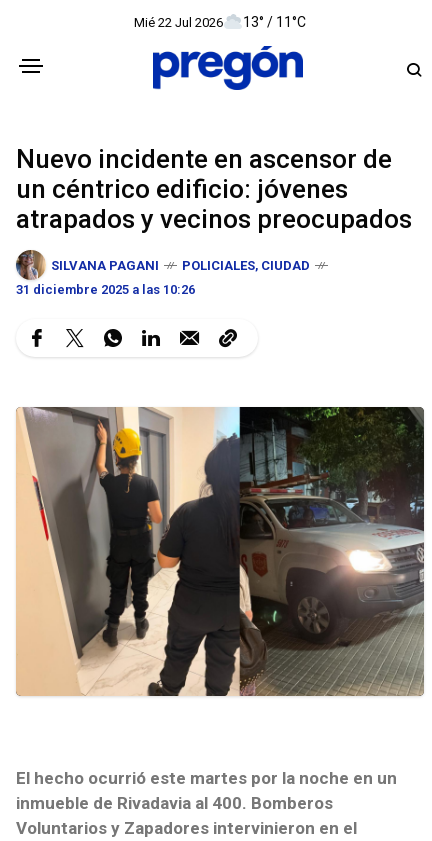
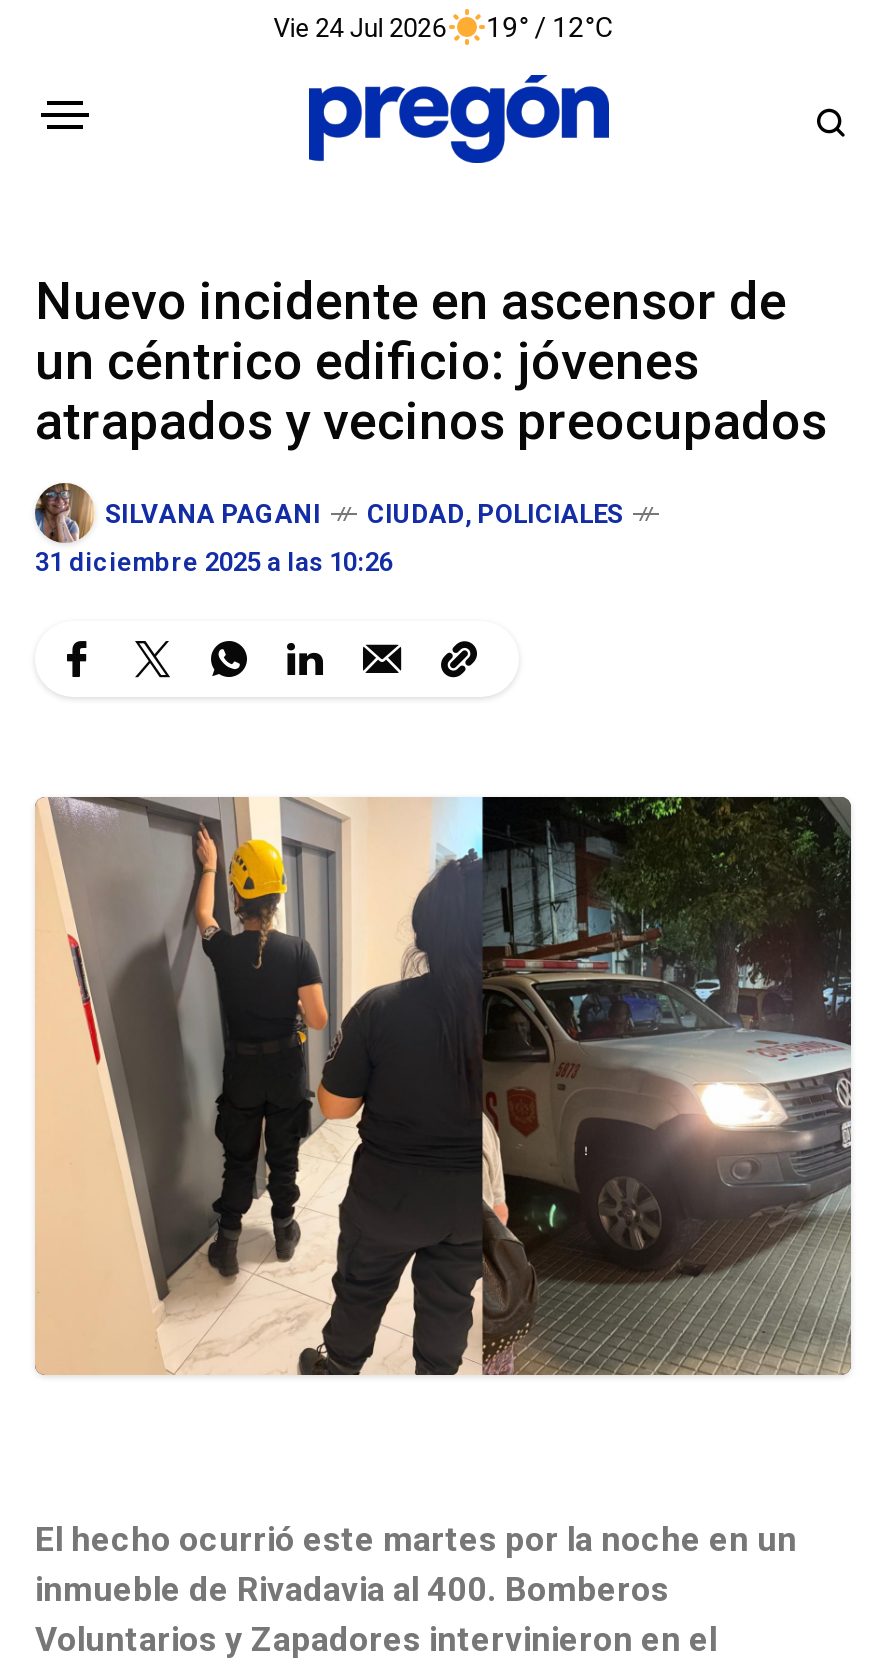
[134,14,306,30] Mié 22 Jul 2026 | 13° / 11°C -> [273,11,613,43] Vie 24 Jul 2026 | 19° / 12°C
[182,257,310,272] POLICIALES, CIUDAD -> [367,498,623,528] CIUDAD, POLICIALES

